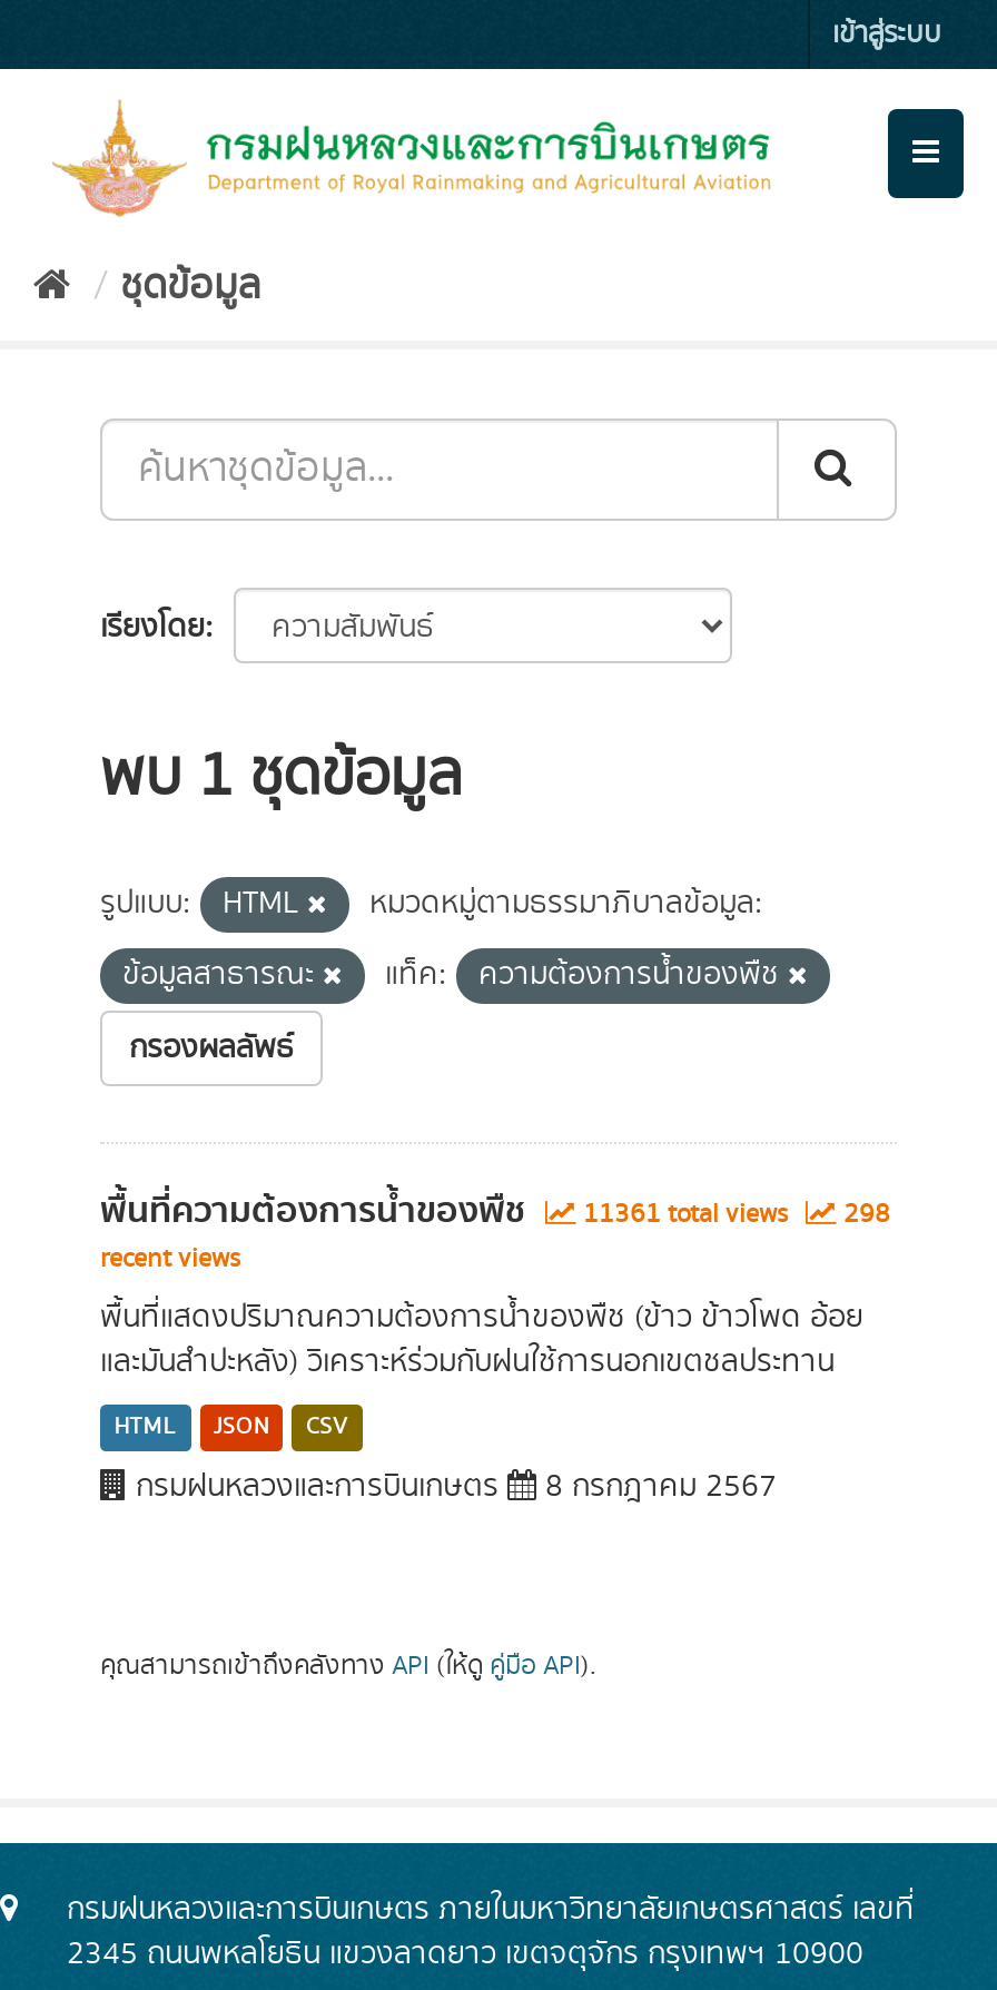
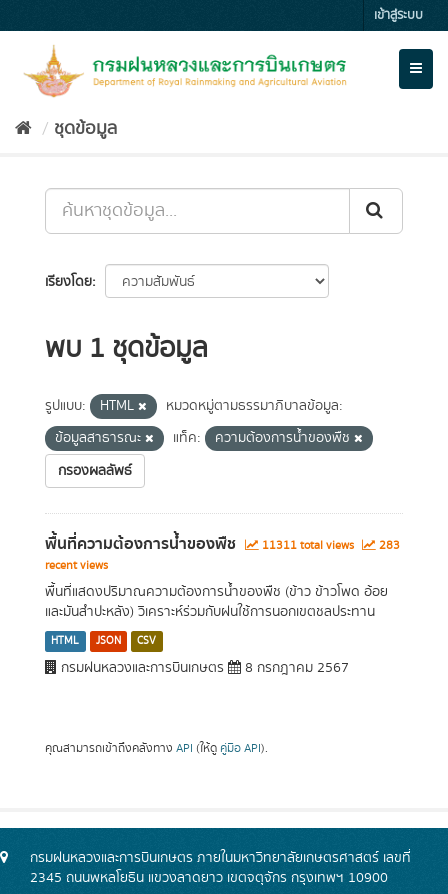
[576,1195,794,1233] 11361 total views -> [259,537,357,554] 11311 total views
[837,1195,890,1233] 298 -> [376,537,400,554] 283

